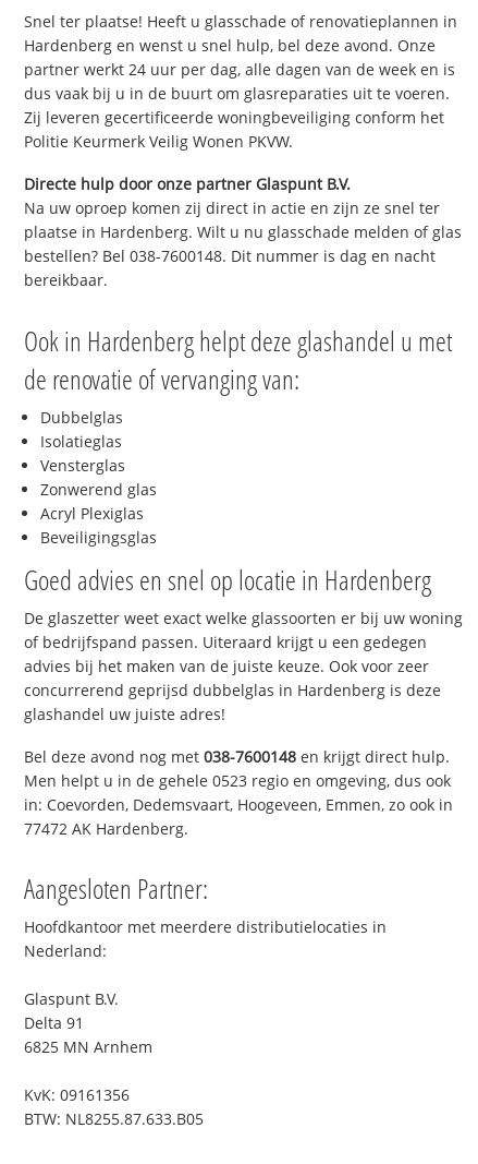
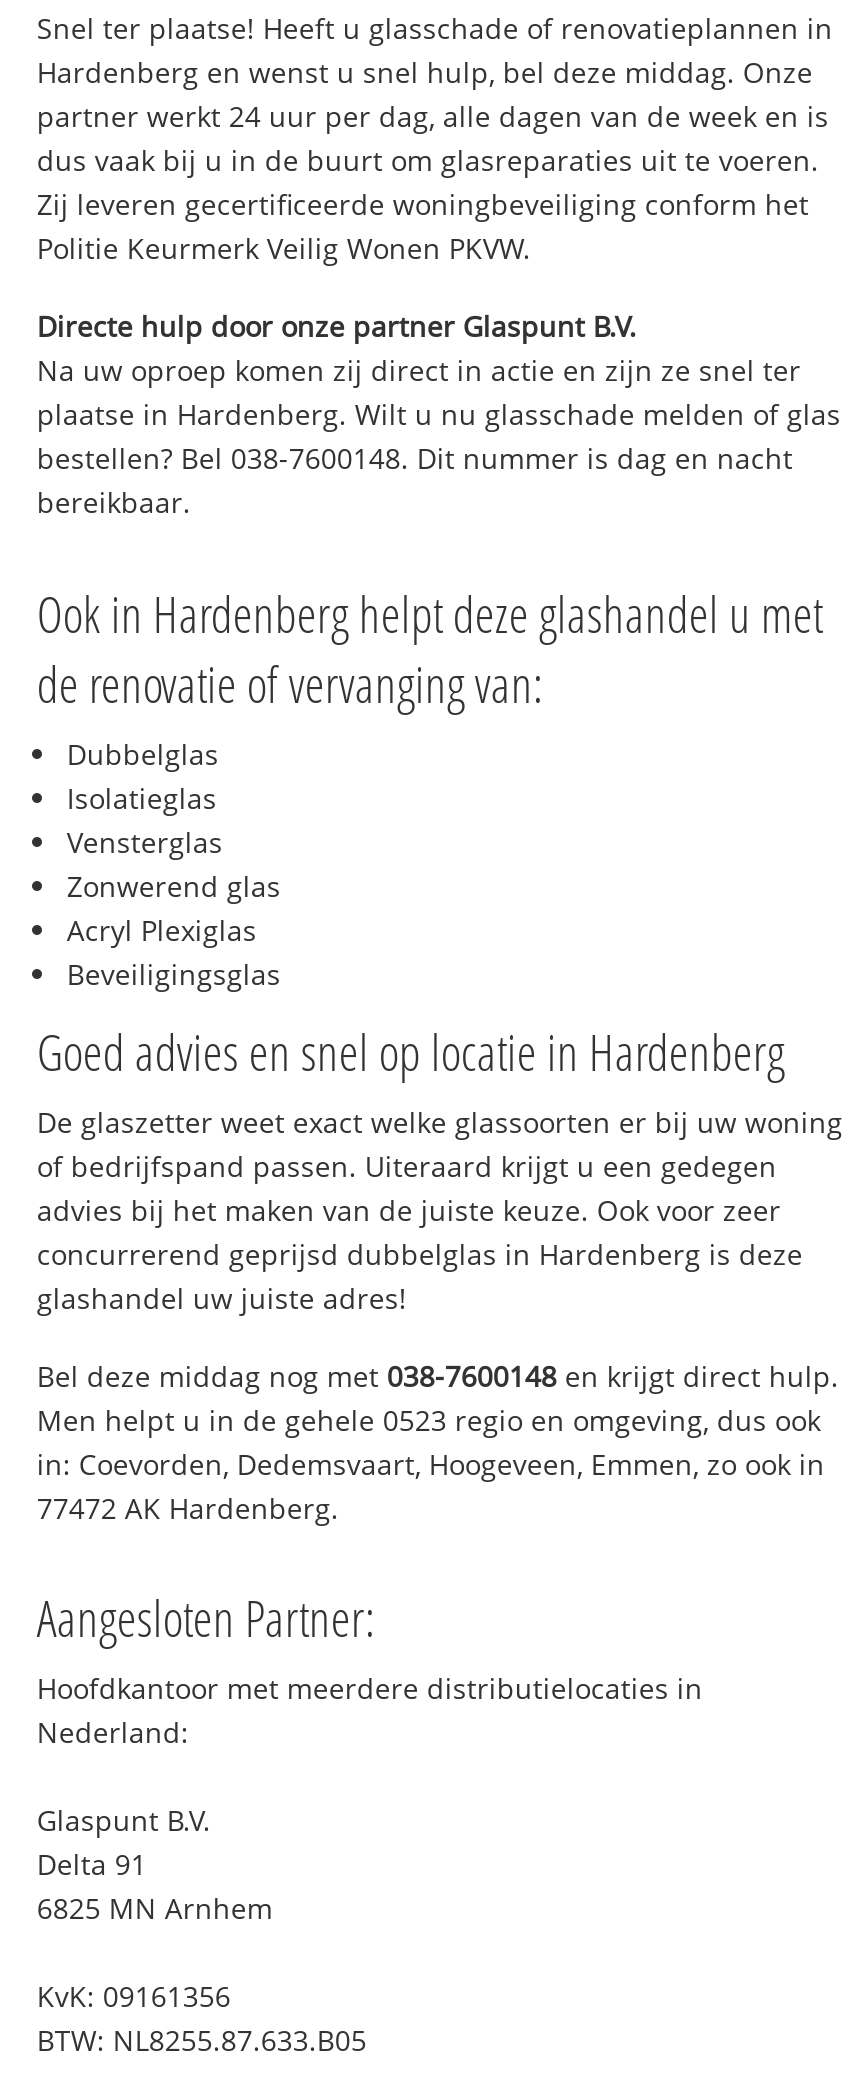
[24,35,436,56] Hardenberg en wenst u snel hulp, bel deze avond. Onze -> [37,53,813,91] Hardenberg en wenst u snel hulp, bel deze middag. Onze
[24,746,450,766] Bel deze avond nog met 038-7600148 en krijgt direct hulp. -> [37,1356,839,1394] Bel deze middag nog met 038-7600148 en krijgt direct hulp.

